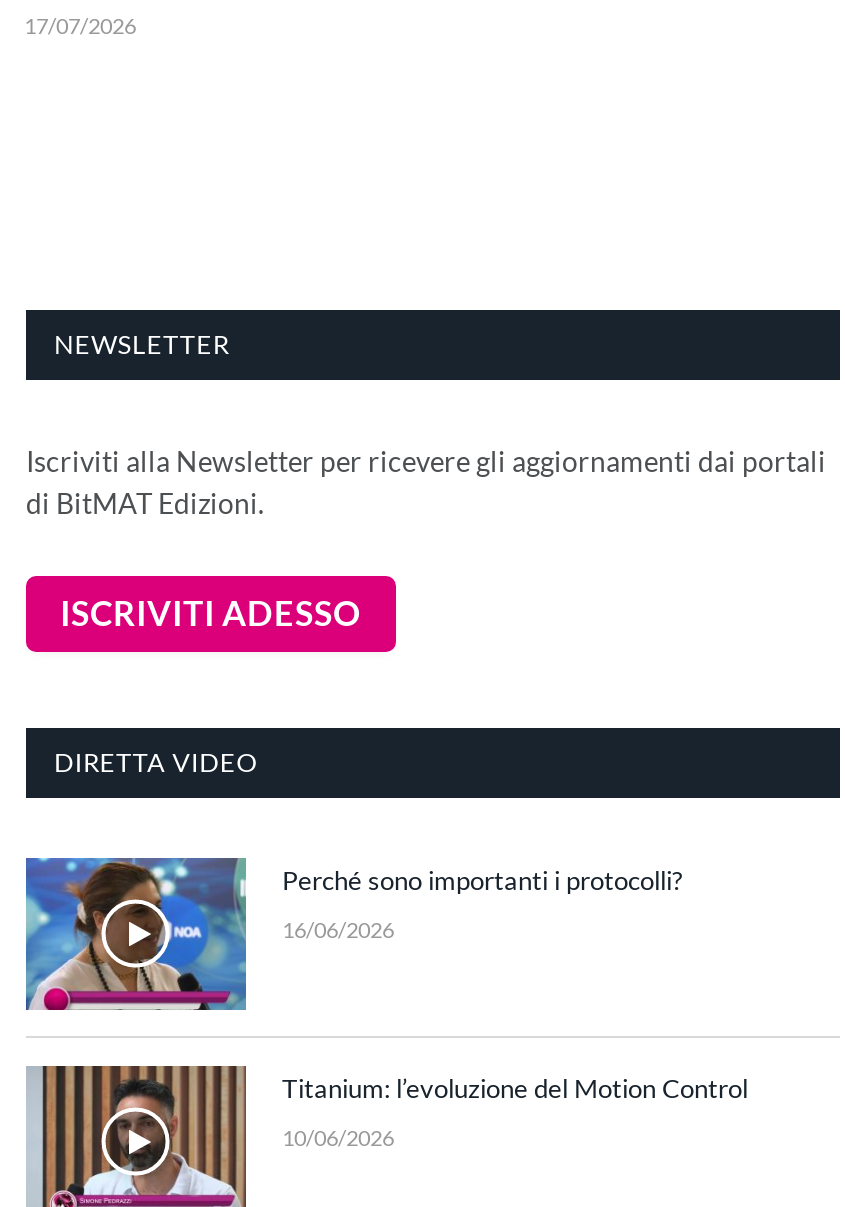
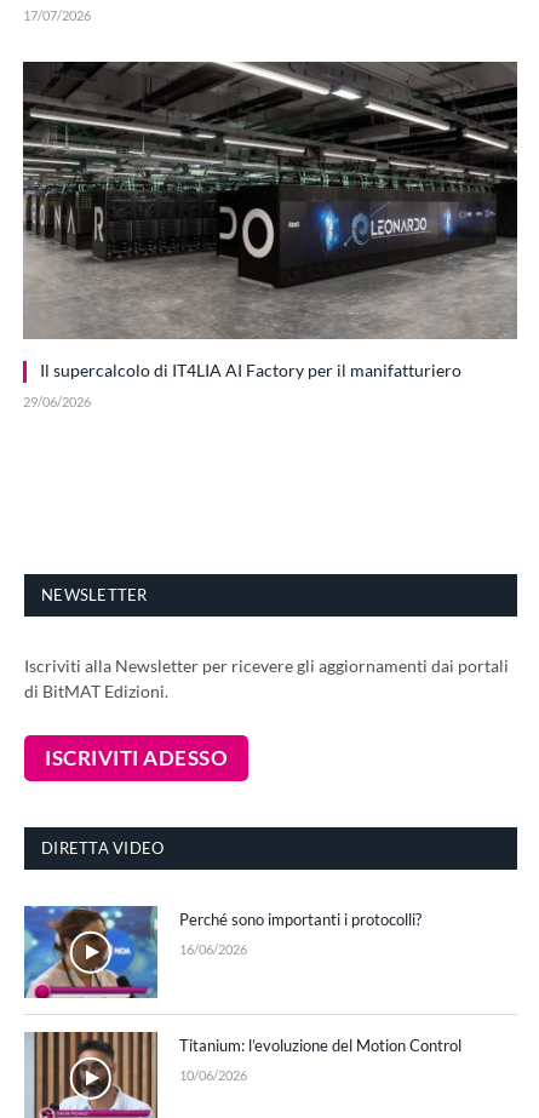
none -> [22,61,518,410] [image] | Il supercalcolo di IT4LIA AI Factory per il manifatturiero | 29/06/2026

